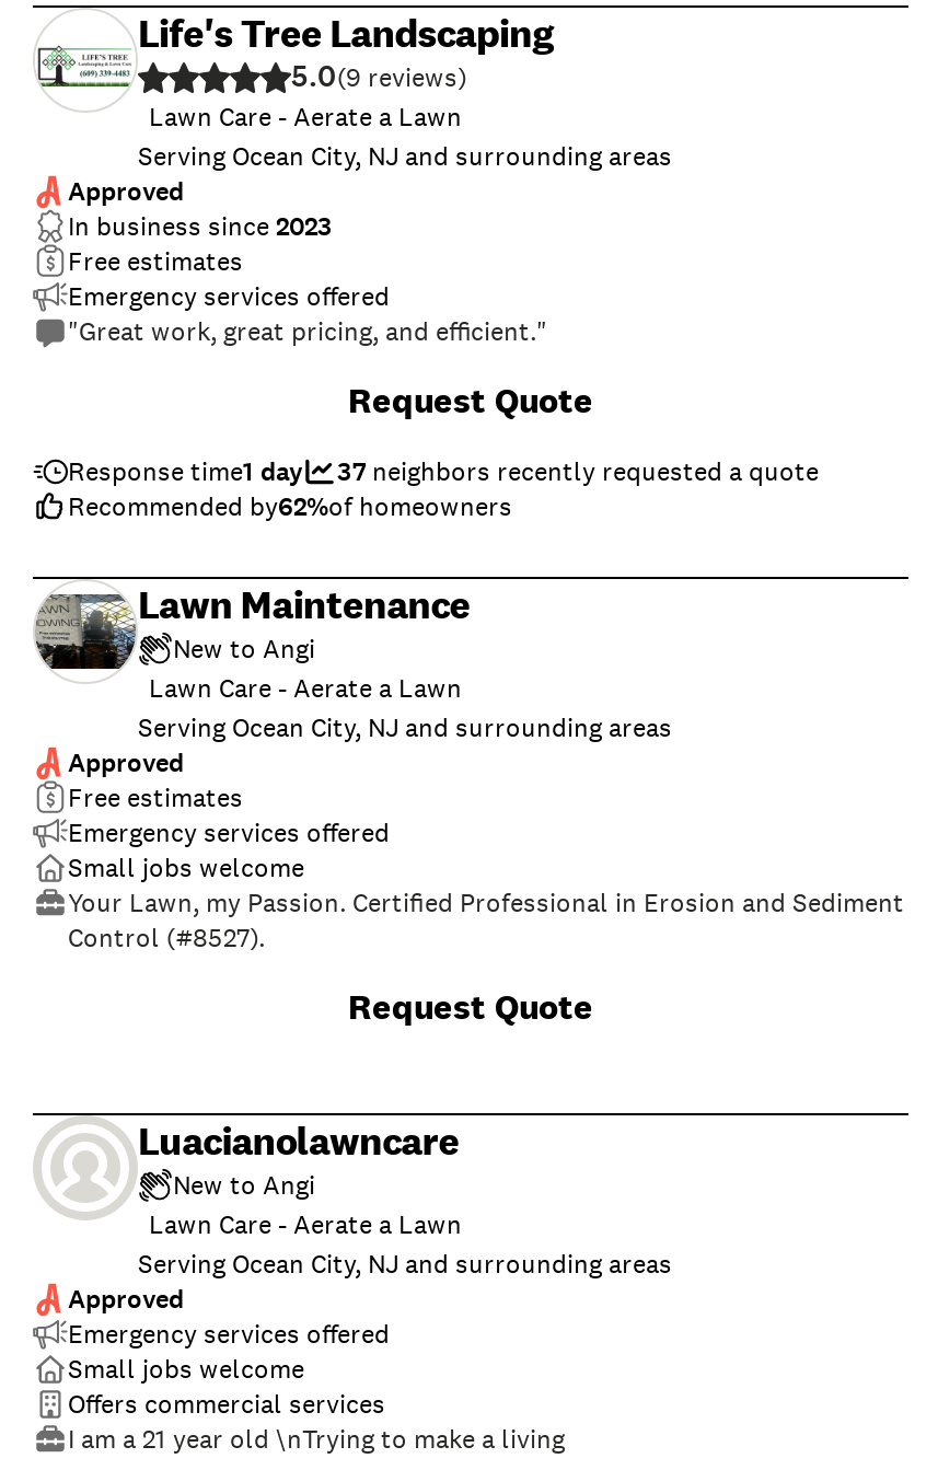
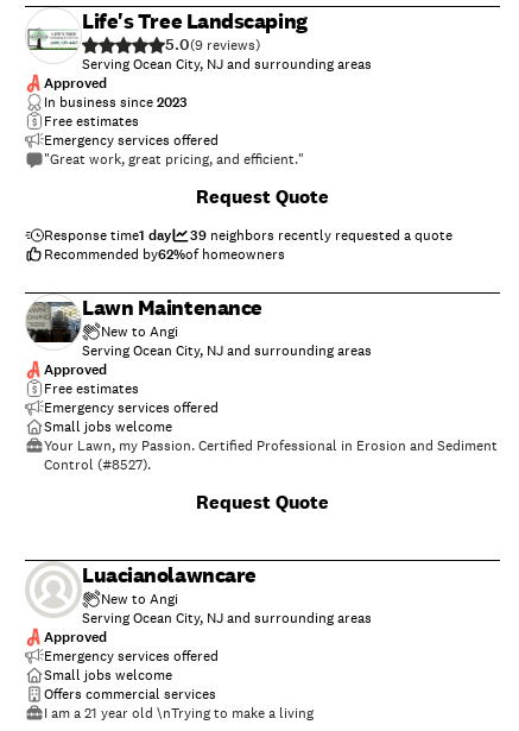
[149,100,462,135] Lawn Care - Aerate a Lawn -> none
[337,454,819,489] 37 neighbors recently requested a quote -> [190,226,452,245] 39 neighbors recently requested a quote
[149,671,462,706] Lawn Care - Aerate a Lawn -> none
[149,1207,462,1242] Lawn Care - Aerate a Lawn -> none

